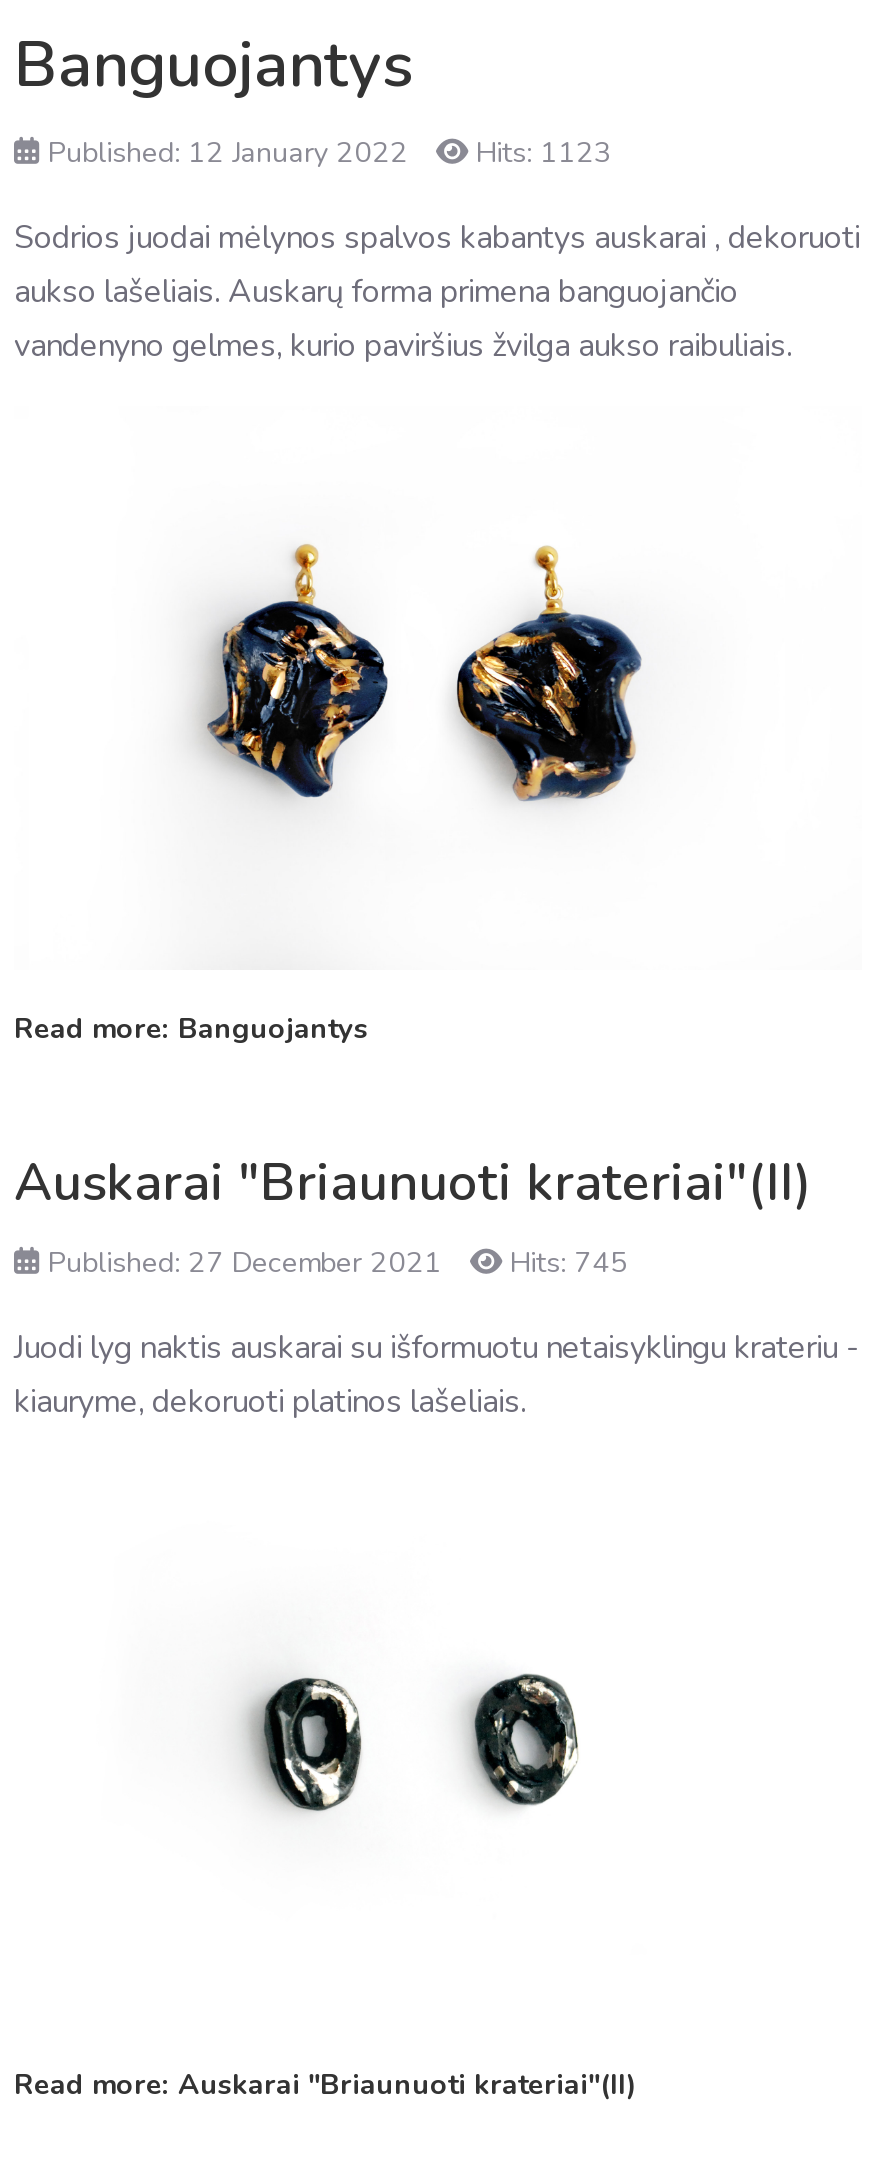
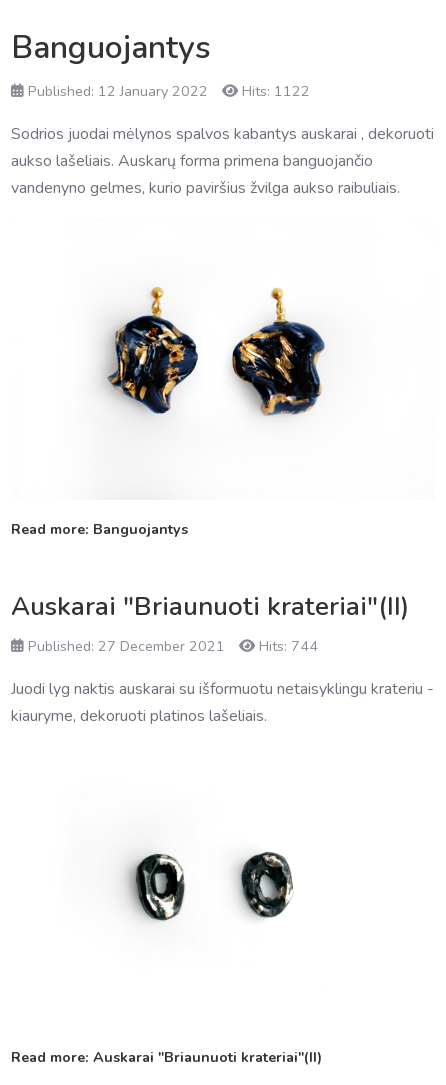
[48,132,612,172] Published: 12 January 2022 Hits: 1123 -> [28,81,310,101] Published: 12 January 2022 Hits: 1122
[48,1243,628,1283] Published: 27 December 2021 Hits: 745 -> [28,636,318,656] Published: 27 December 2021 Hits: 744

